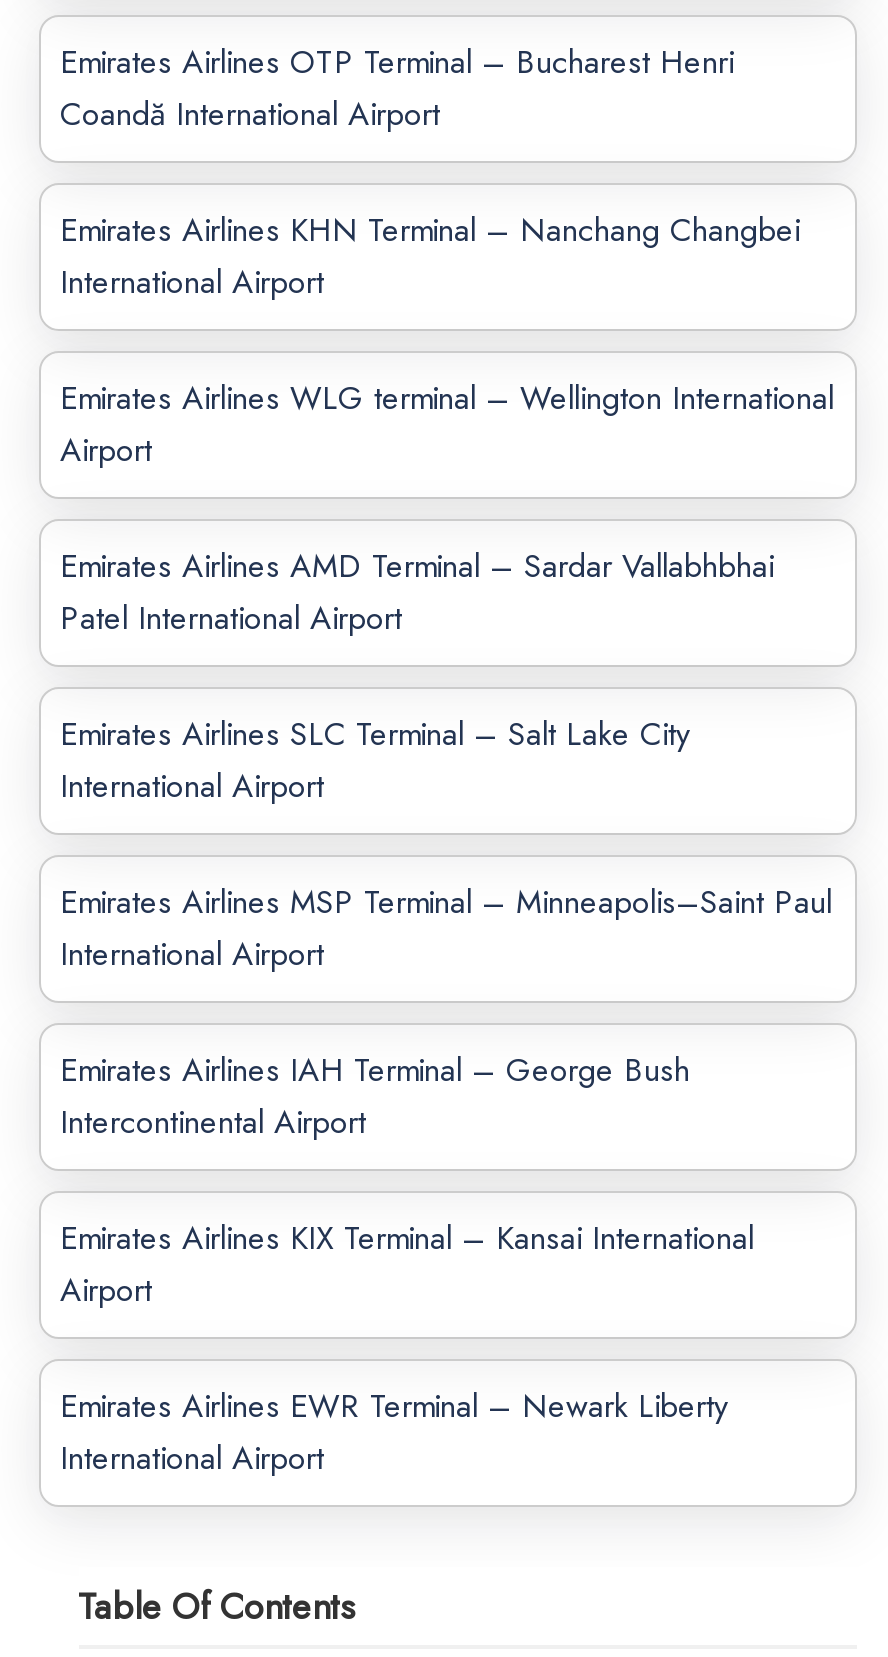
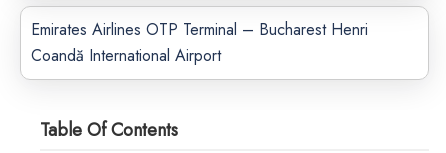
[60,208,834,1482] Emirates Airlines KHN Terminal – Nanchang Changbei | International Airport | Emirates Airlines WLG terminal – Wellington International | Airport | Emirates Airlines AMD Terminal – Sardar Vallabhbhai | Patel International Airport | Emirates Airlines SLC Terminal – Salt Lake City | International Airport | Emirates Airlines MSP Terminal – Minneapolis–Saint Paul | International Airport | Emirates Airlines IAH Terminal – George Bush | Intercontinental Airport | Emirates Airlines KIX Terminal – Kansai International | Airport | Emirates Airlines EWR Terminal – Newark Liberty | International Airport -> none

